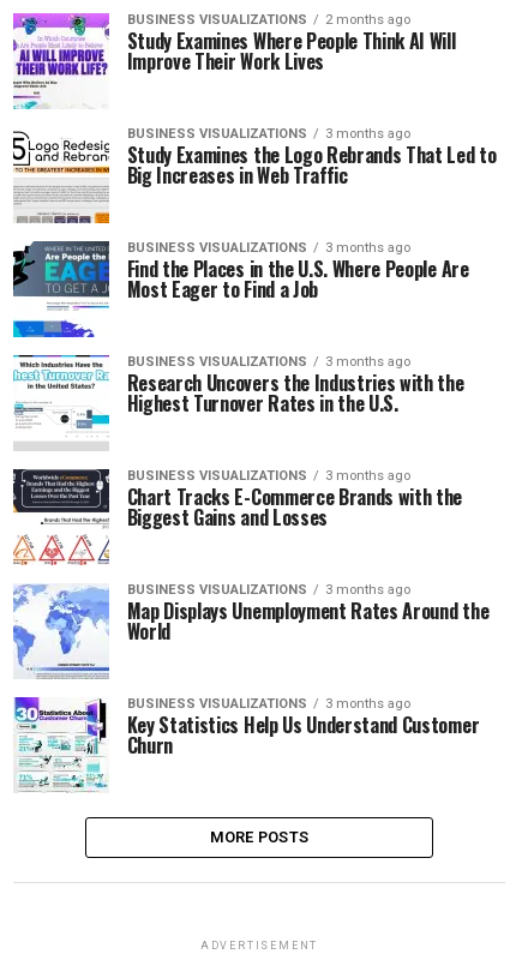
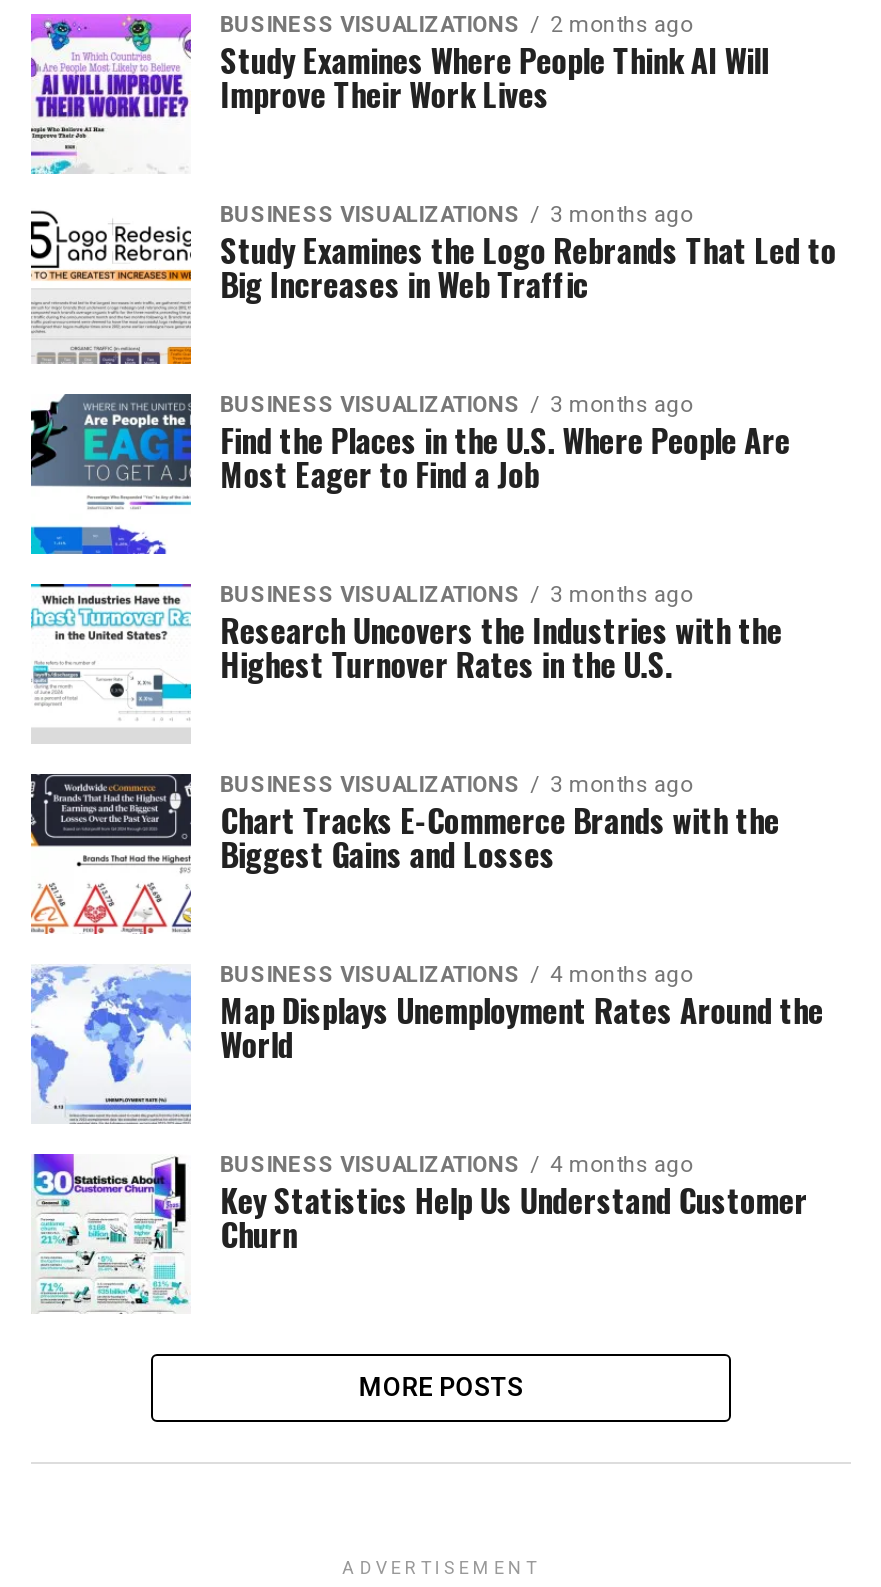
[127,582,410,598] BUSINESS VISUALIZATIONS 3 months ago -> [220,962,692,988] BUSINESS VISUALIZATIONS 4 months ago
[127,696,410,712] BUSINESS VISUALIZATIONS 3 months ago -> [220,1152,692,1178] BUSINESS VISUALIZATIONS 4 months ago

